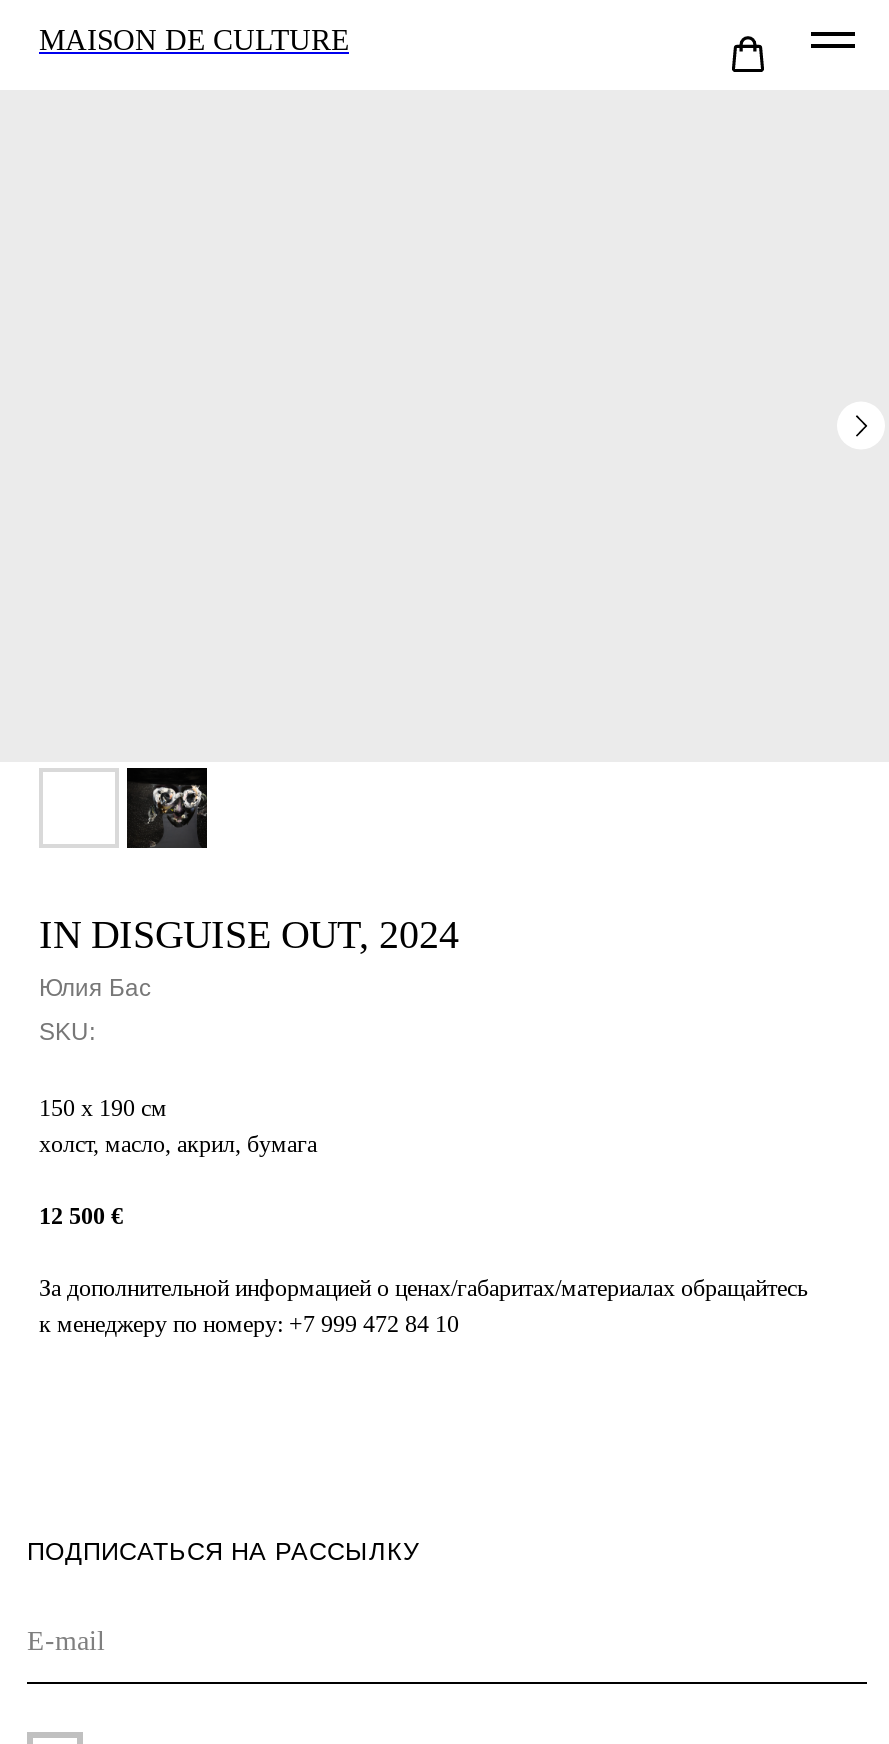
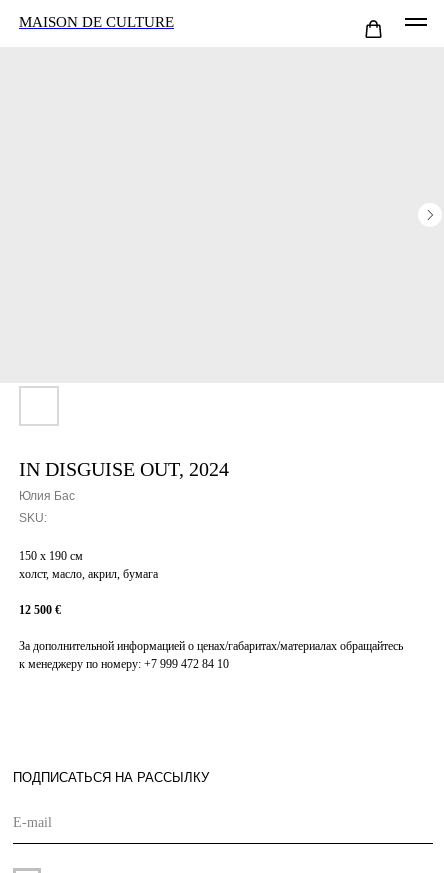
[125,766,209,850] [image] -> none

